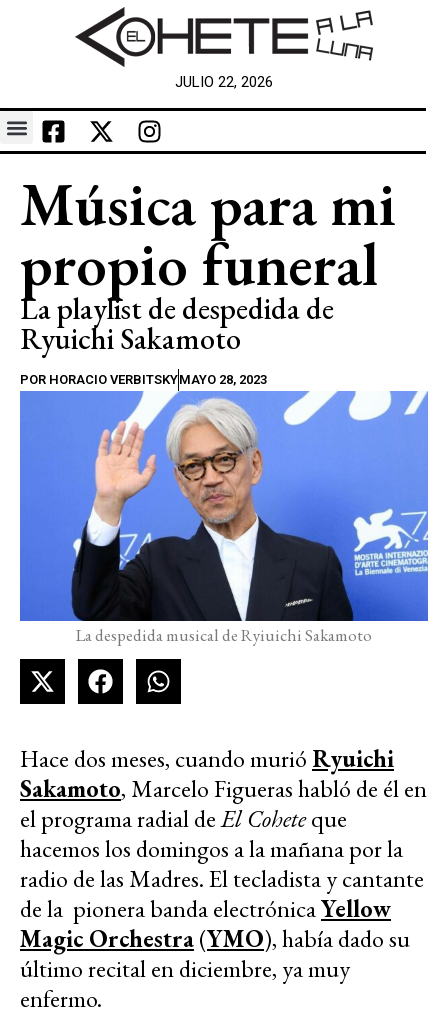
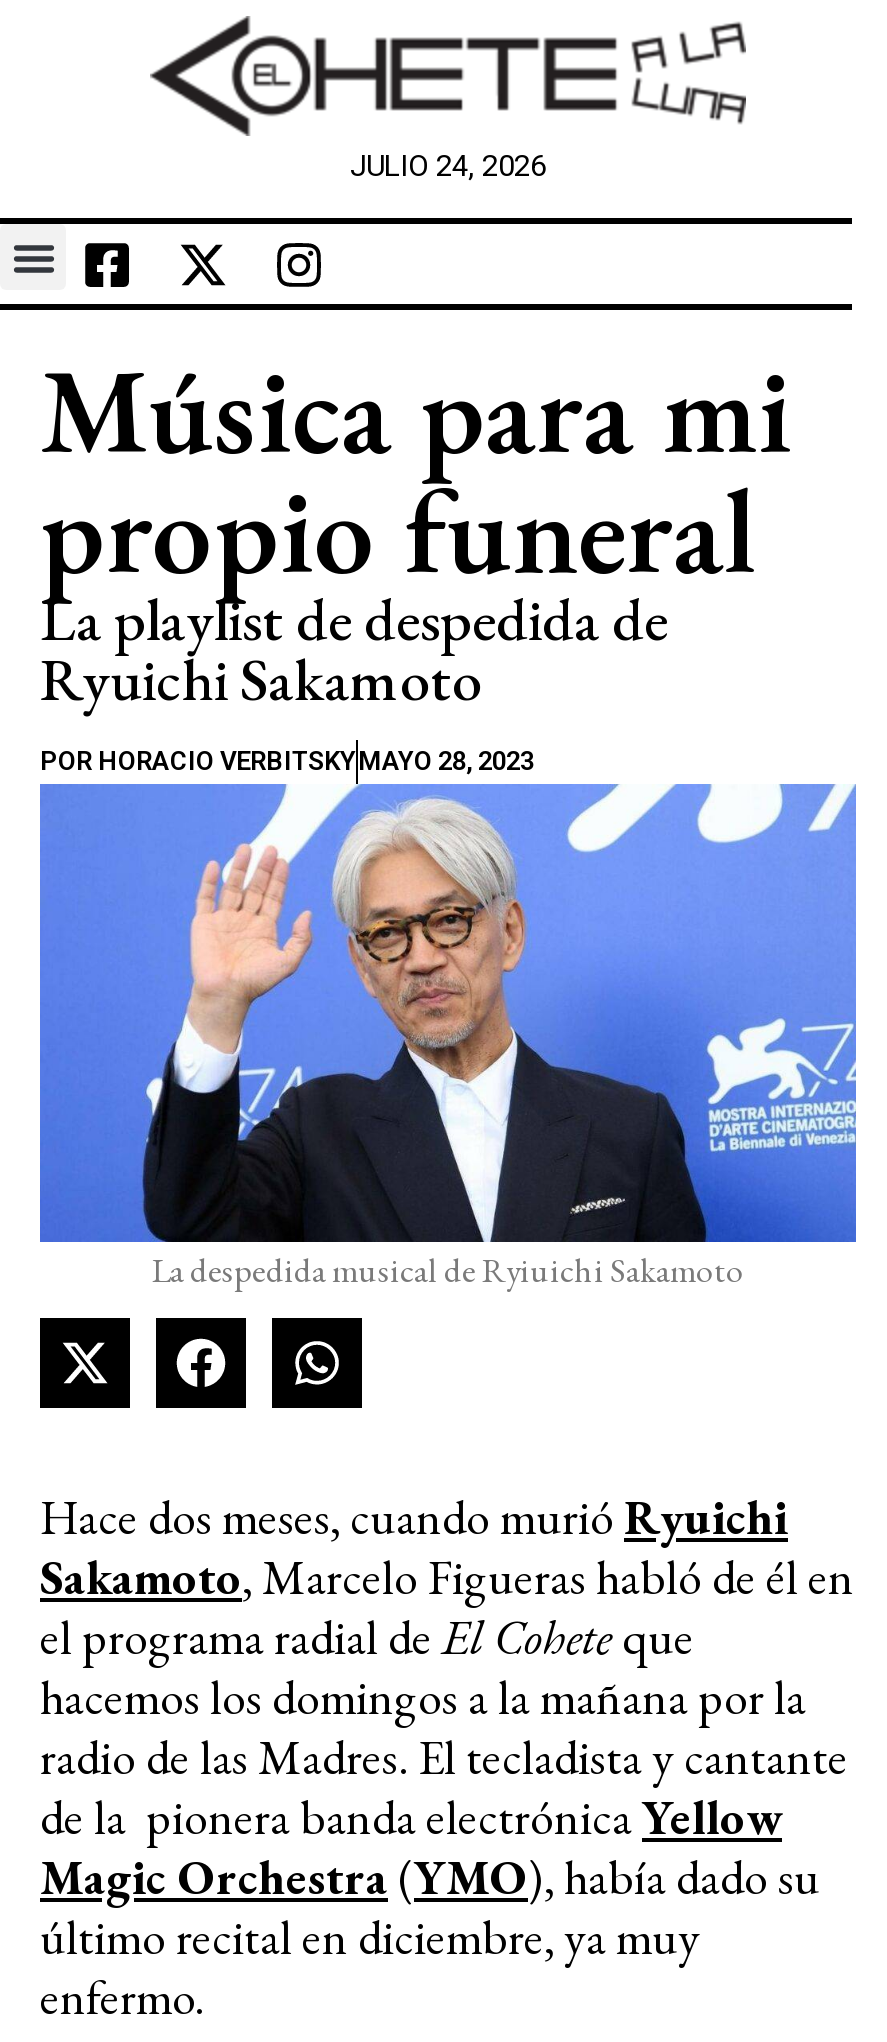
[175,73,273,91] JULIO 22, 2026 -> [350,148,546,184] JULIO 24, 2026

